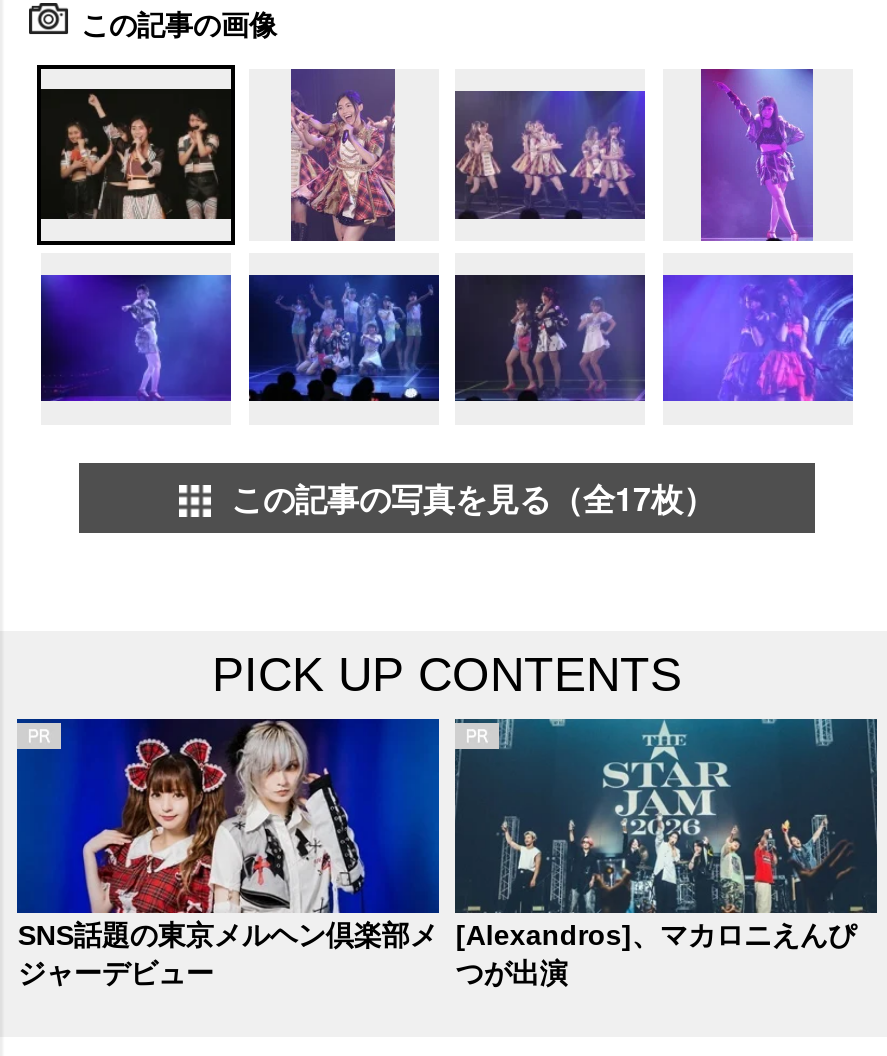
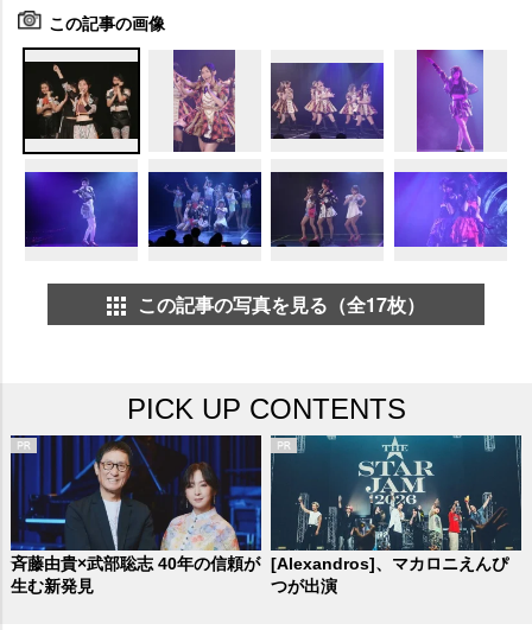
[15,717,441,989] [image] | SNS話題の東京メルヘン倶楽部メ | ジャーデビュー -> [9,434,262,595] [image] | 斉藤由貴×武部聡志 40年の信頼が | 生む新発見

